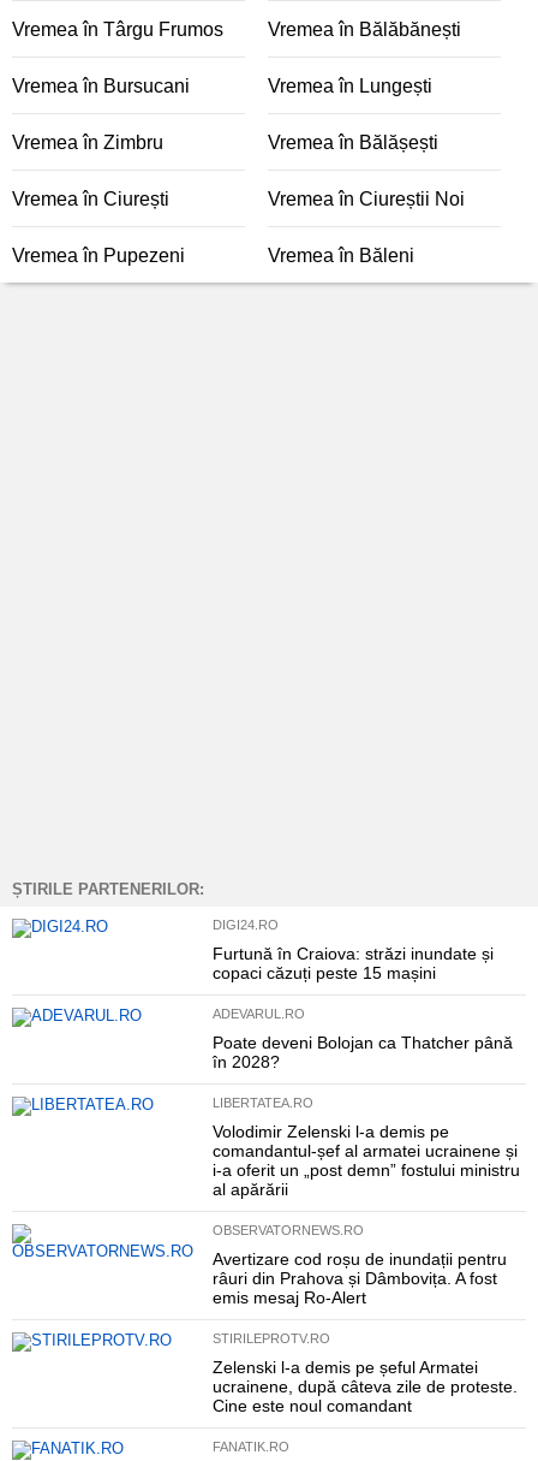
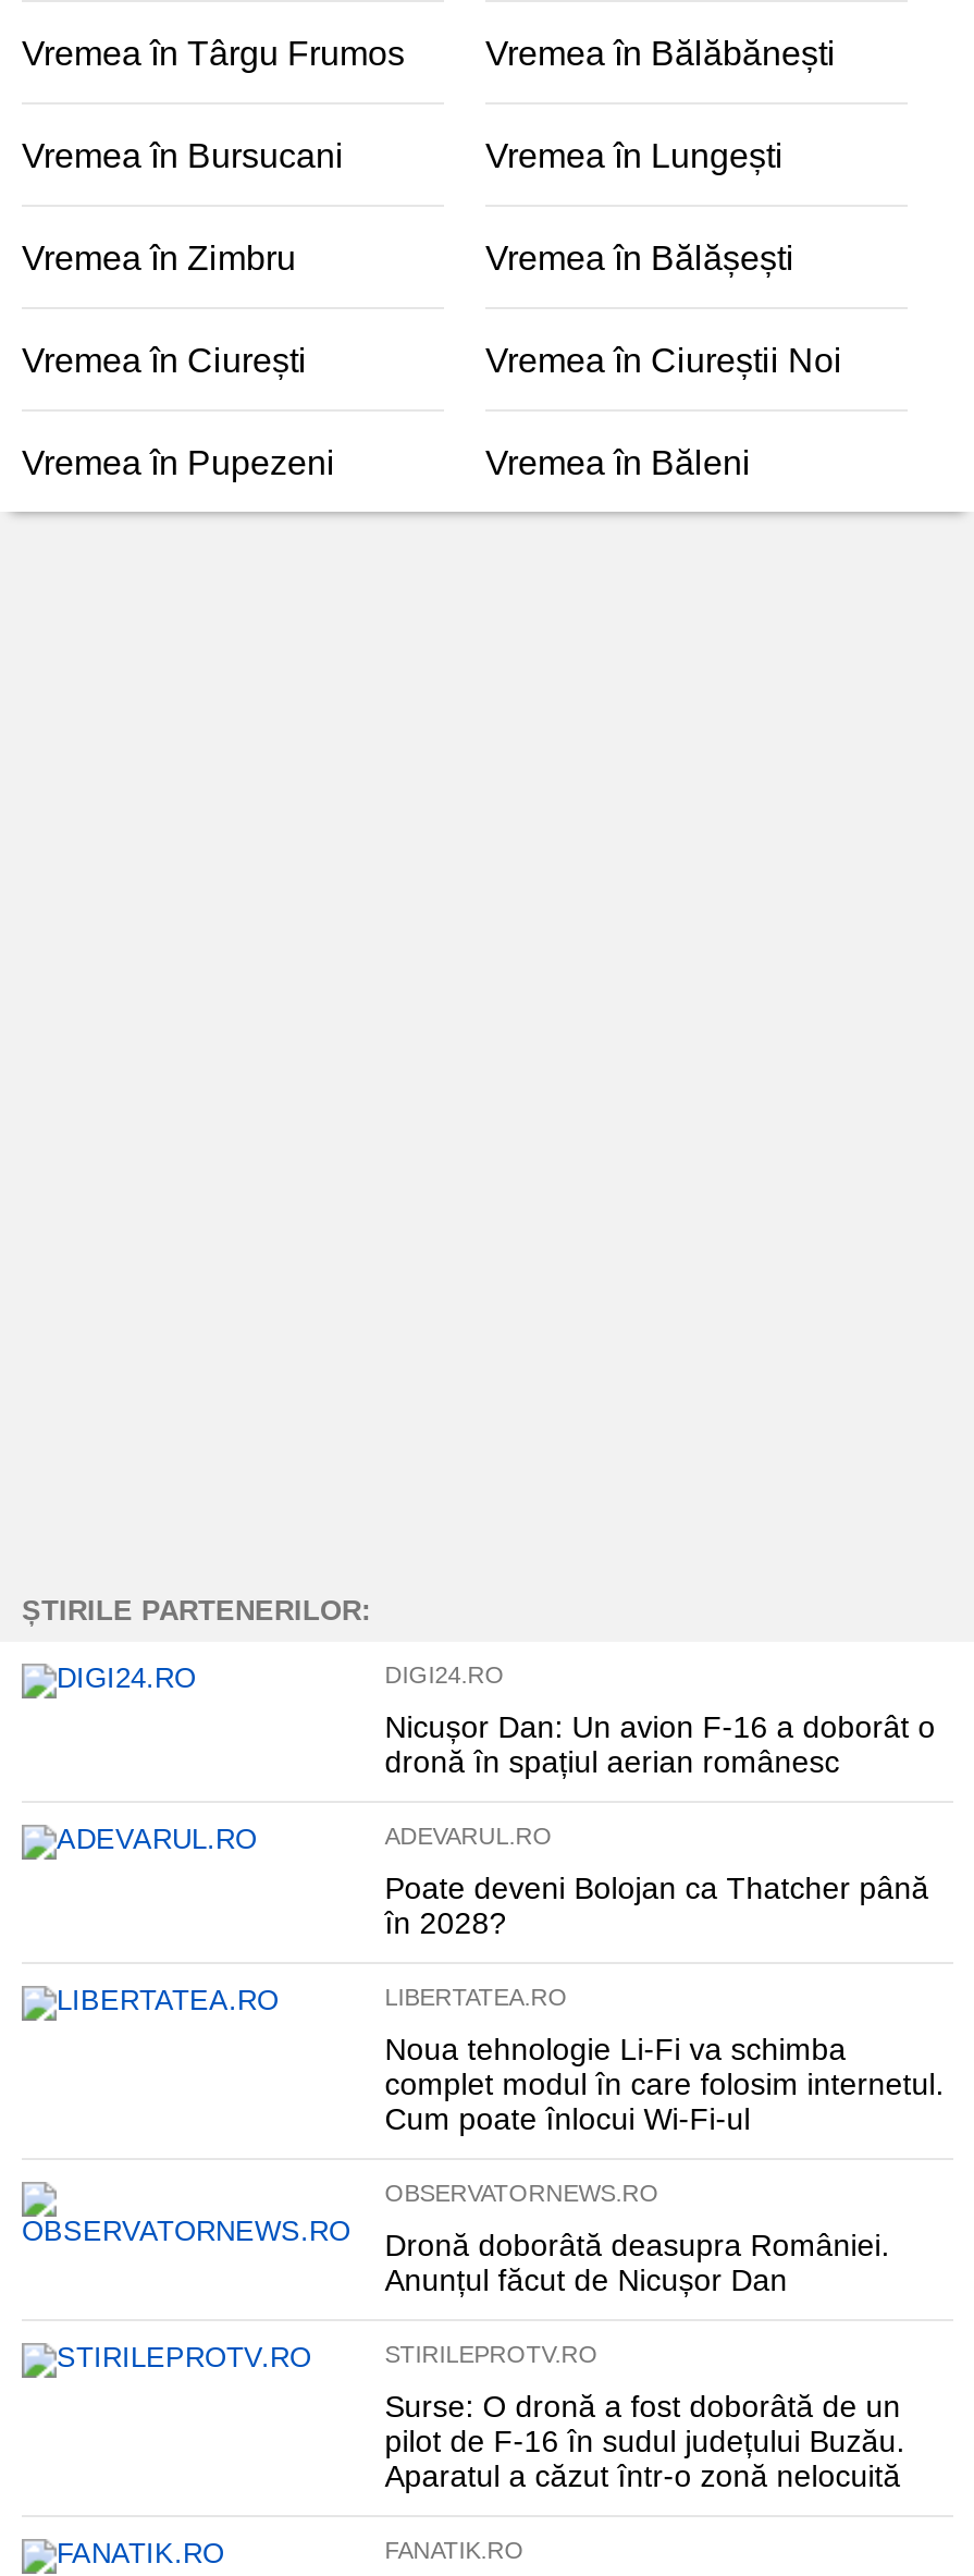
[212,944,493,982] Furtună în Craiova: străzi inundate și | copaci căzuți peste 15 mașini -> [385,1709,935,1779] Nicușor Dan: Un avion F-16 a doborât o | dronă în spațiul aerian românesc
[212,1122,520,1199] Volodimir Zelenski l-a demis pe | comandantul-șef al armatei ucrainene și | i-a oferit un „post demn” fostului ministru | al apărării -> [385,2032,944,2136] Noua tehnologie Li-Fi va schimba | complet modul în care folosim internetul. | Cum poate înlocui Wi-Fi-ul
[212,1249,507,1307] Avertizare cod roșu de inundații pentru | râuri din Prahova și Dâmbovița. A fost | emis mesaj Ro-Alert -> [385,2228,890,2297] Dronă doborâtă deasupra României. | Anunțul făcut de Nicușor Dan
[212,1358,517,1415] Zelenski l-a demis pe șeful Armatei | ucrainene, după câteva zile de proteste. | Cine este noul comandant -> [385,2389,905,2493] Surse: O dronă a fost doborâtă de un | pilot de F-16 în sudul județului Buzău. | Aparatul a căzut într-o zonă nelocuită

